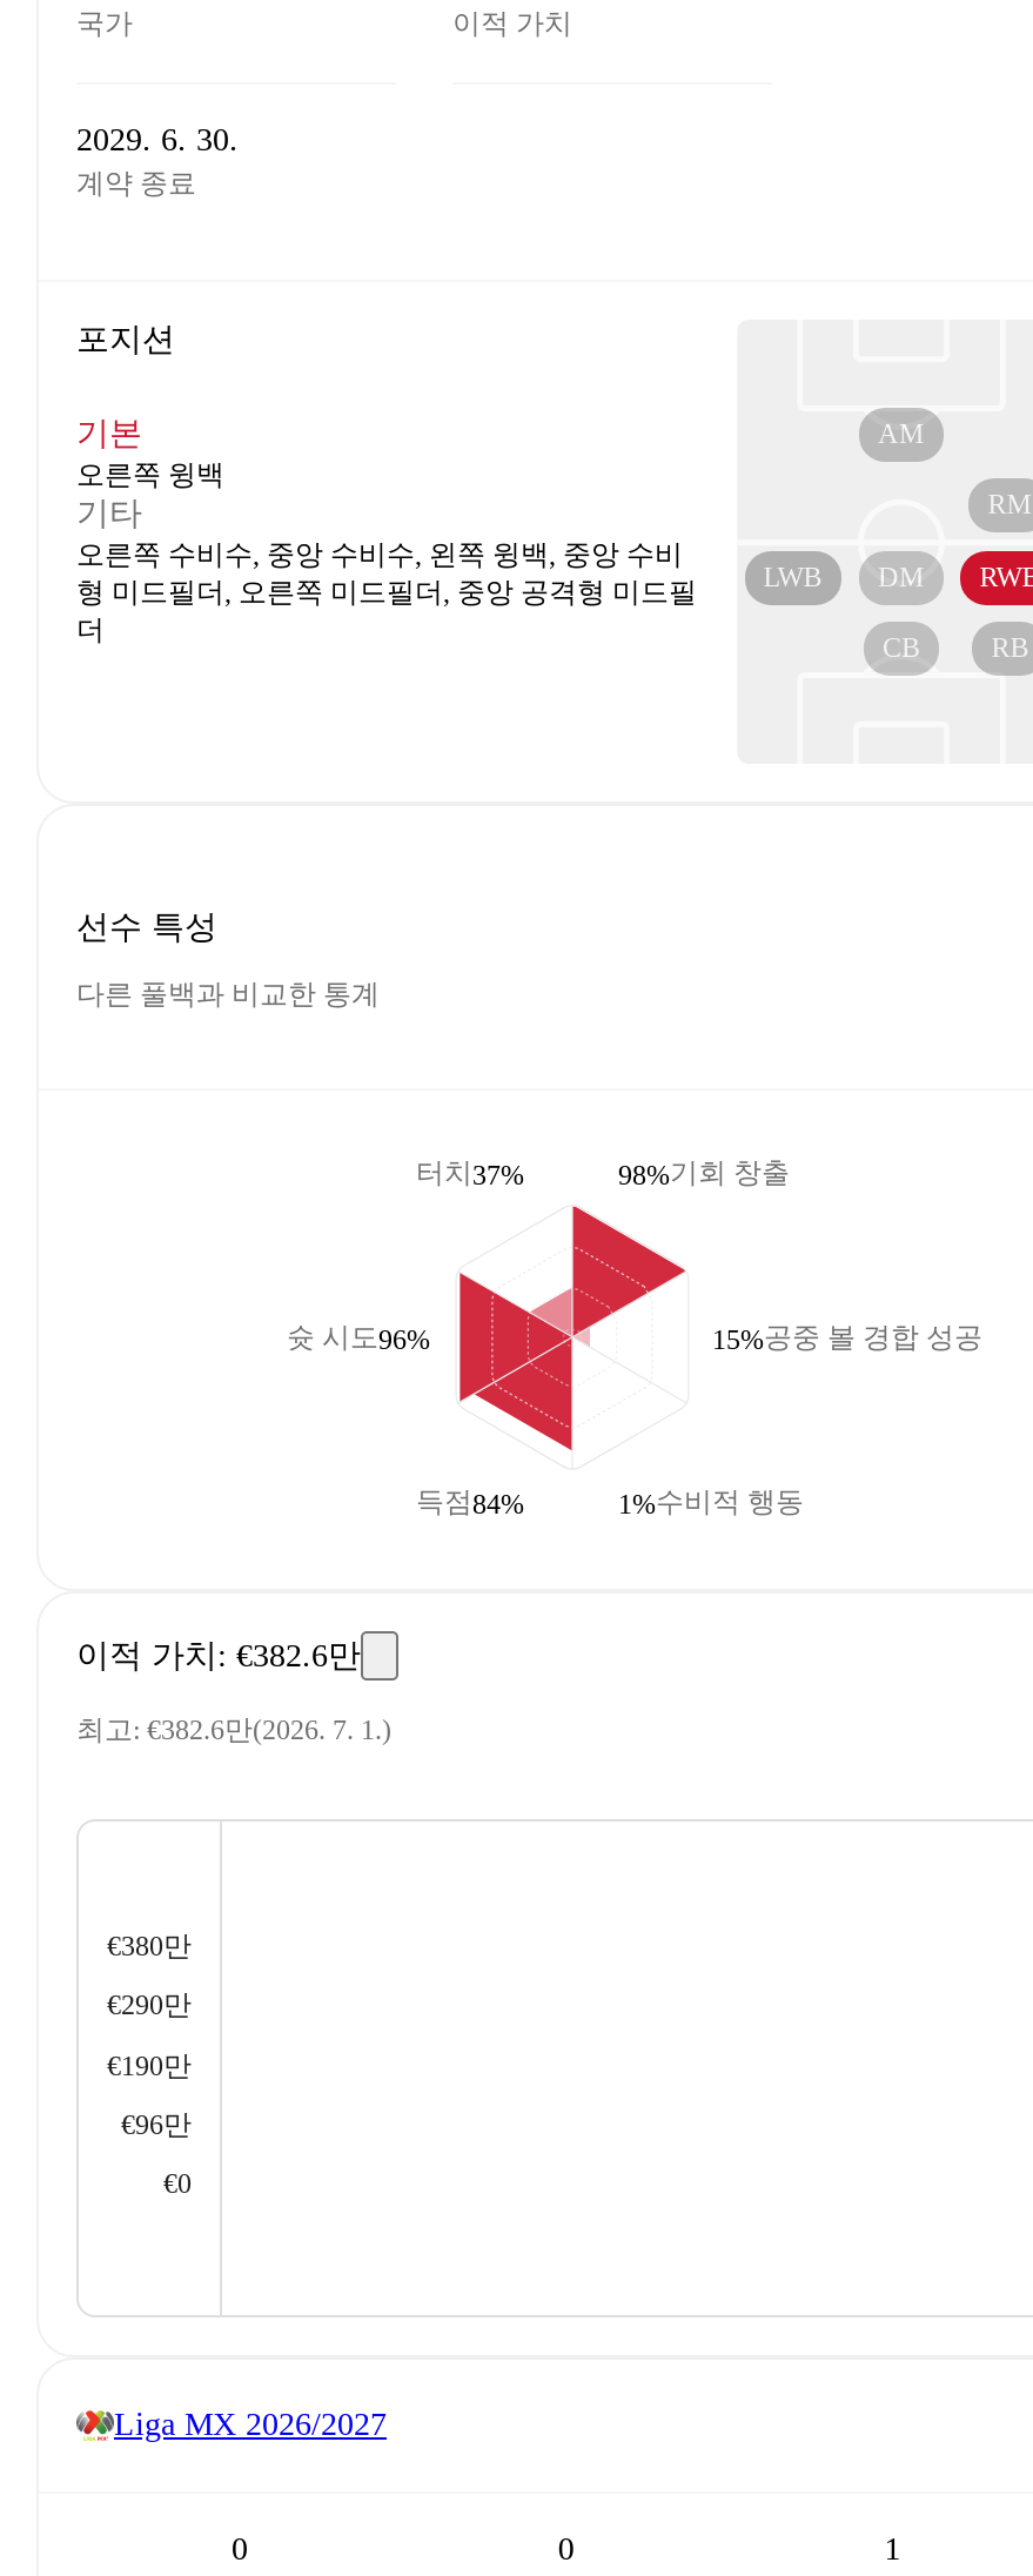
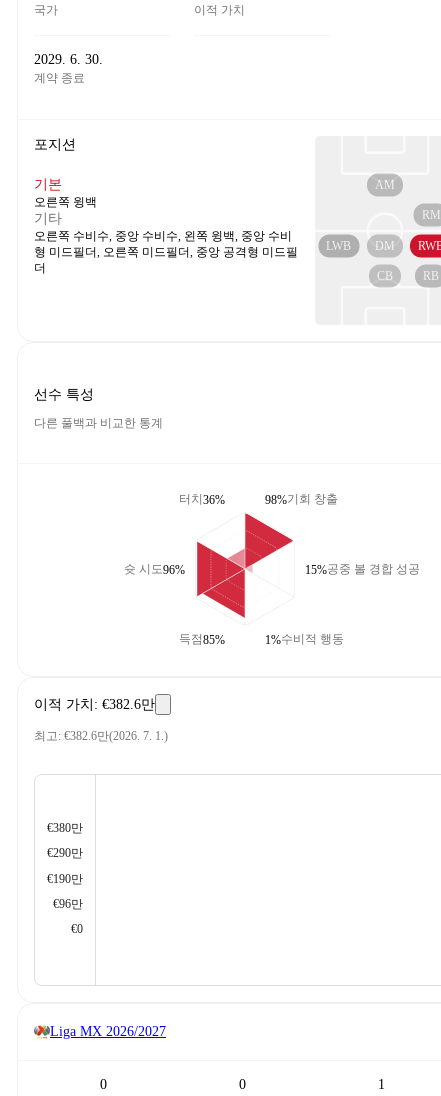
[416,1155,524,1190] 터치37% -> [178,491,224,506] 터치36%
[416,1484,524,1520] 득점84% -> [178,631,224,646] 득점85%

